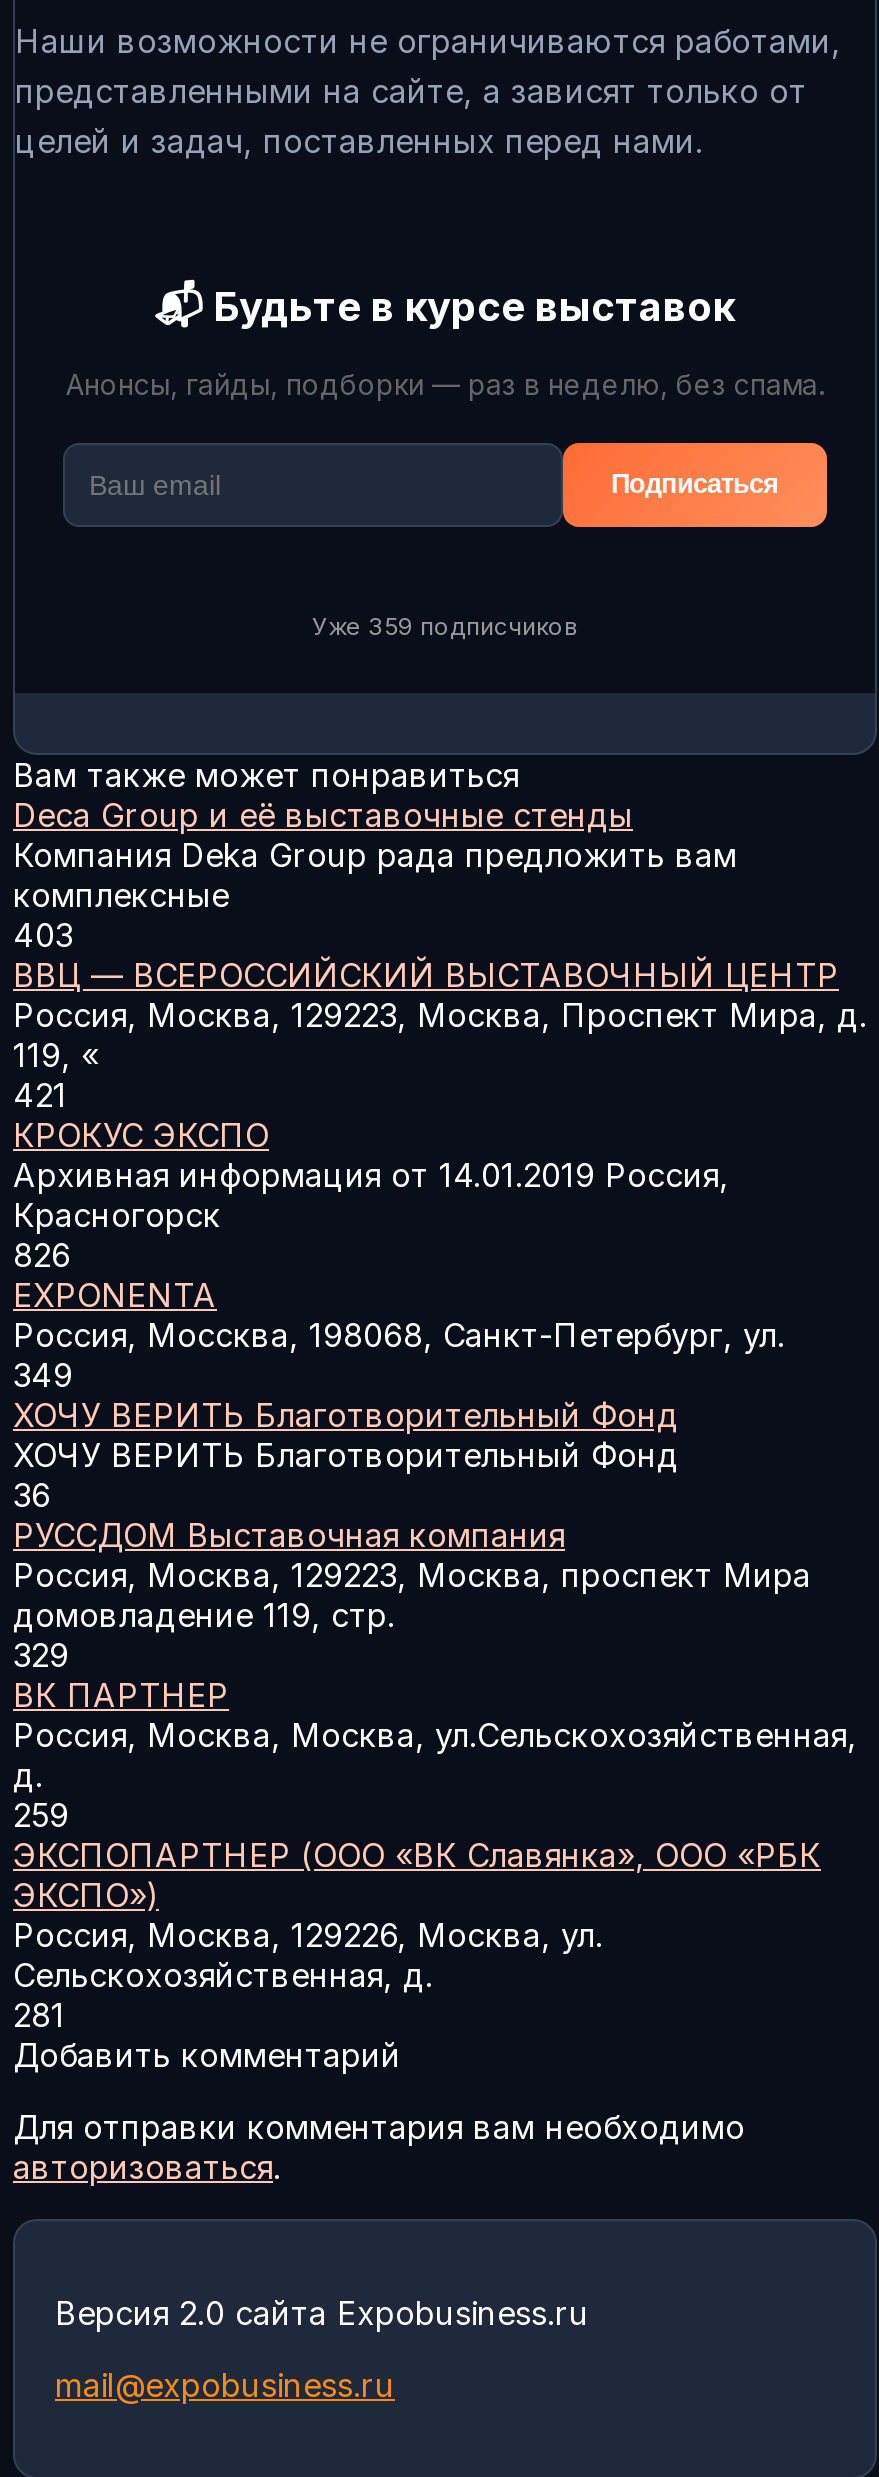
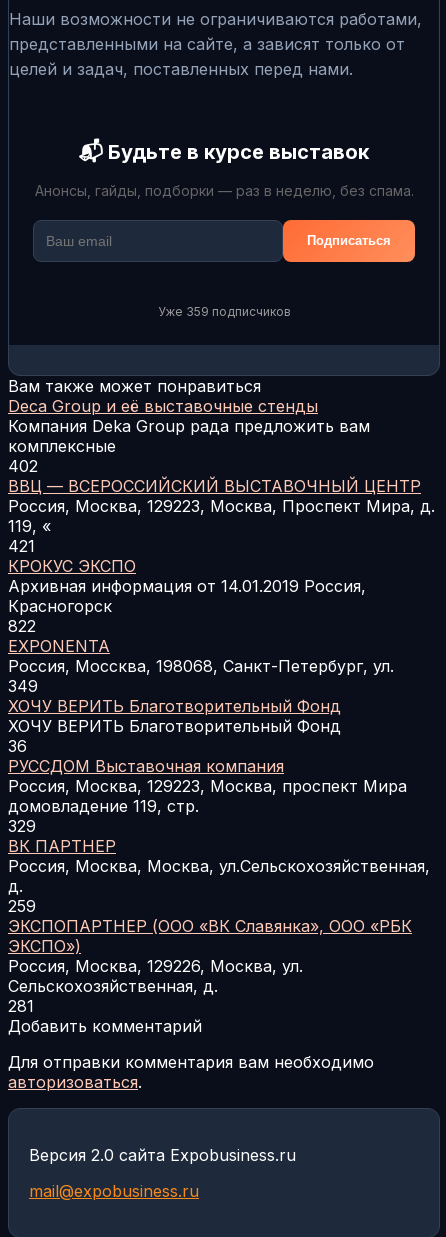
[13,914,73,954] 403 -> [8,456,38,476] 402
[13,1234,71,1274] 826 -> [8,616,36,636] 822

